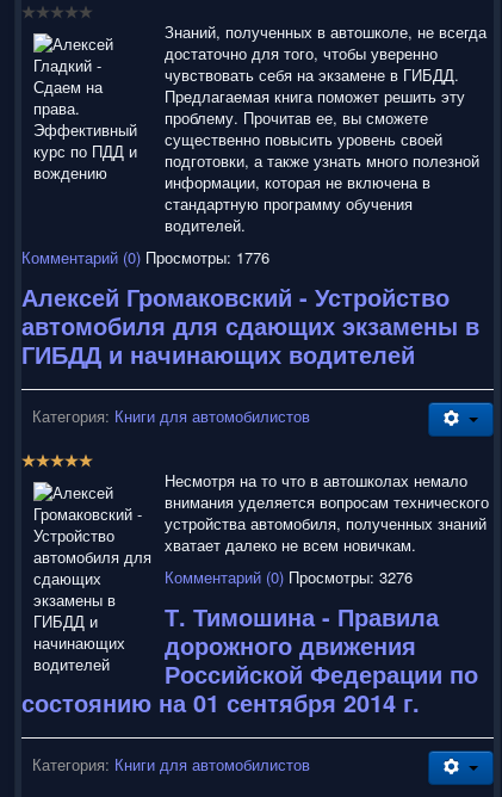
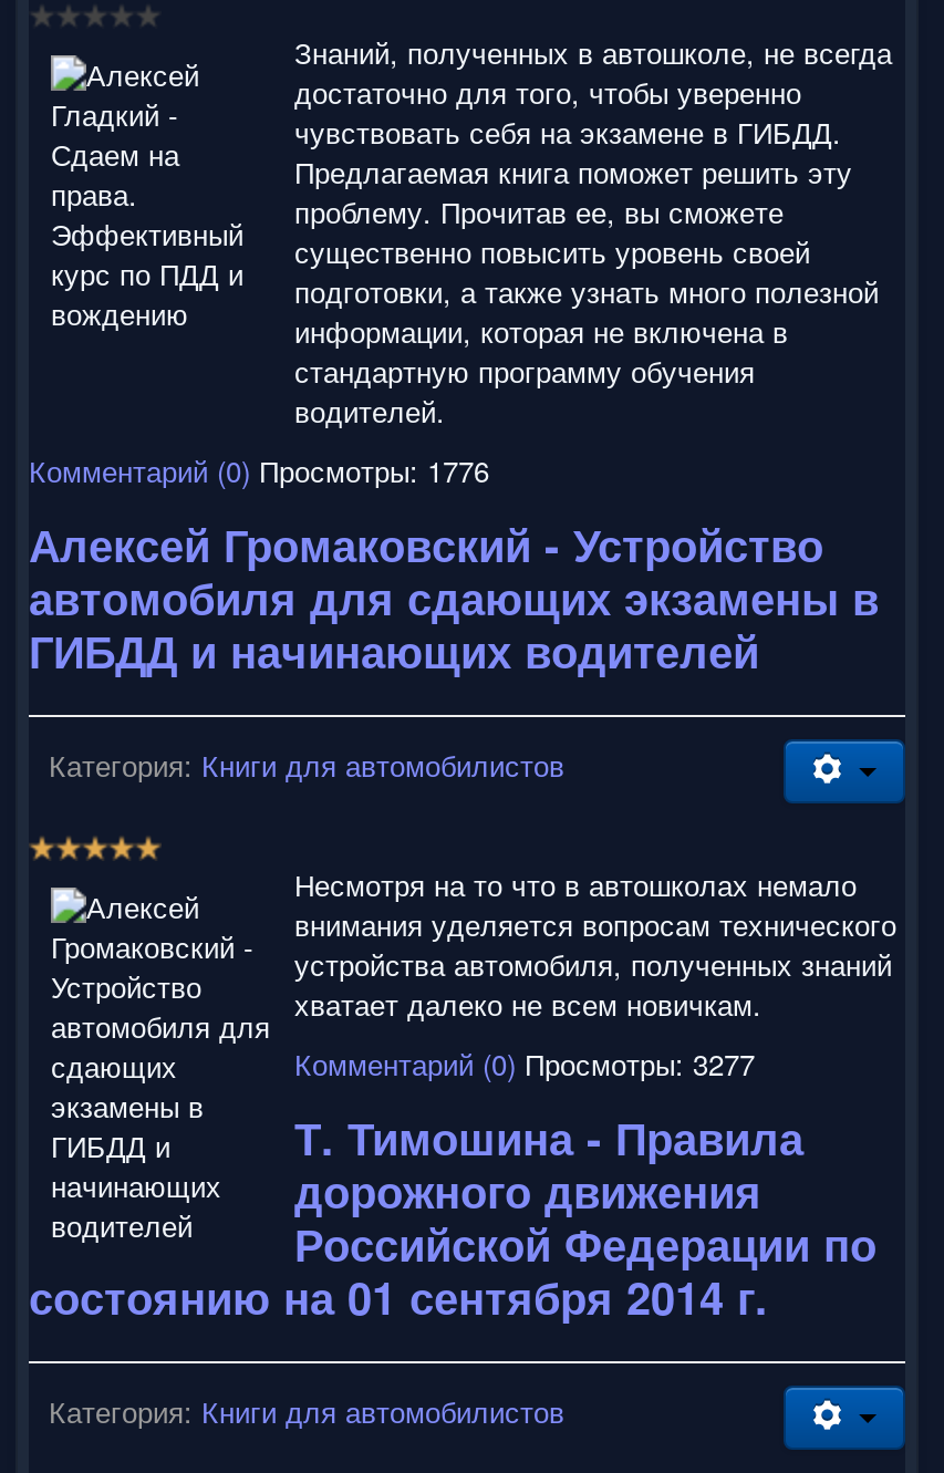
[165,565,413,588] Комментарий (0) Просмотры: 3276 -> [294,1042,755,1084] Комментарий (0) Просмотры: 3277

